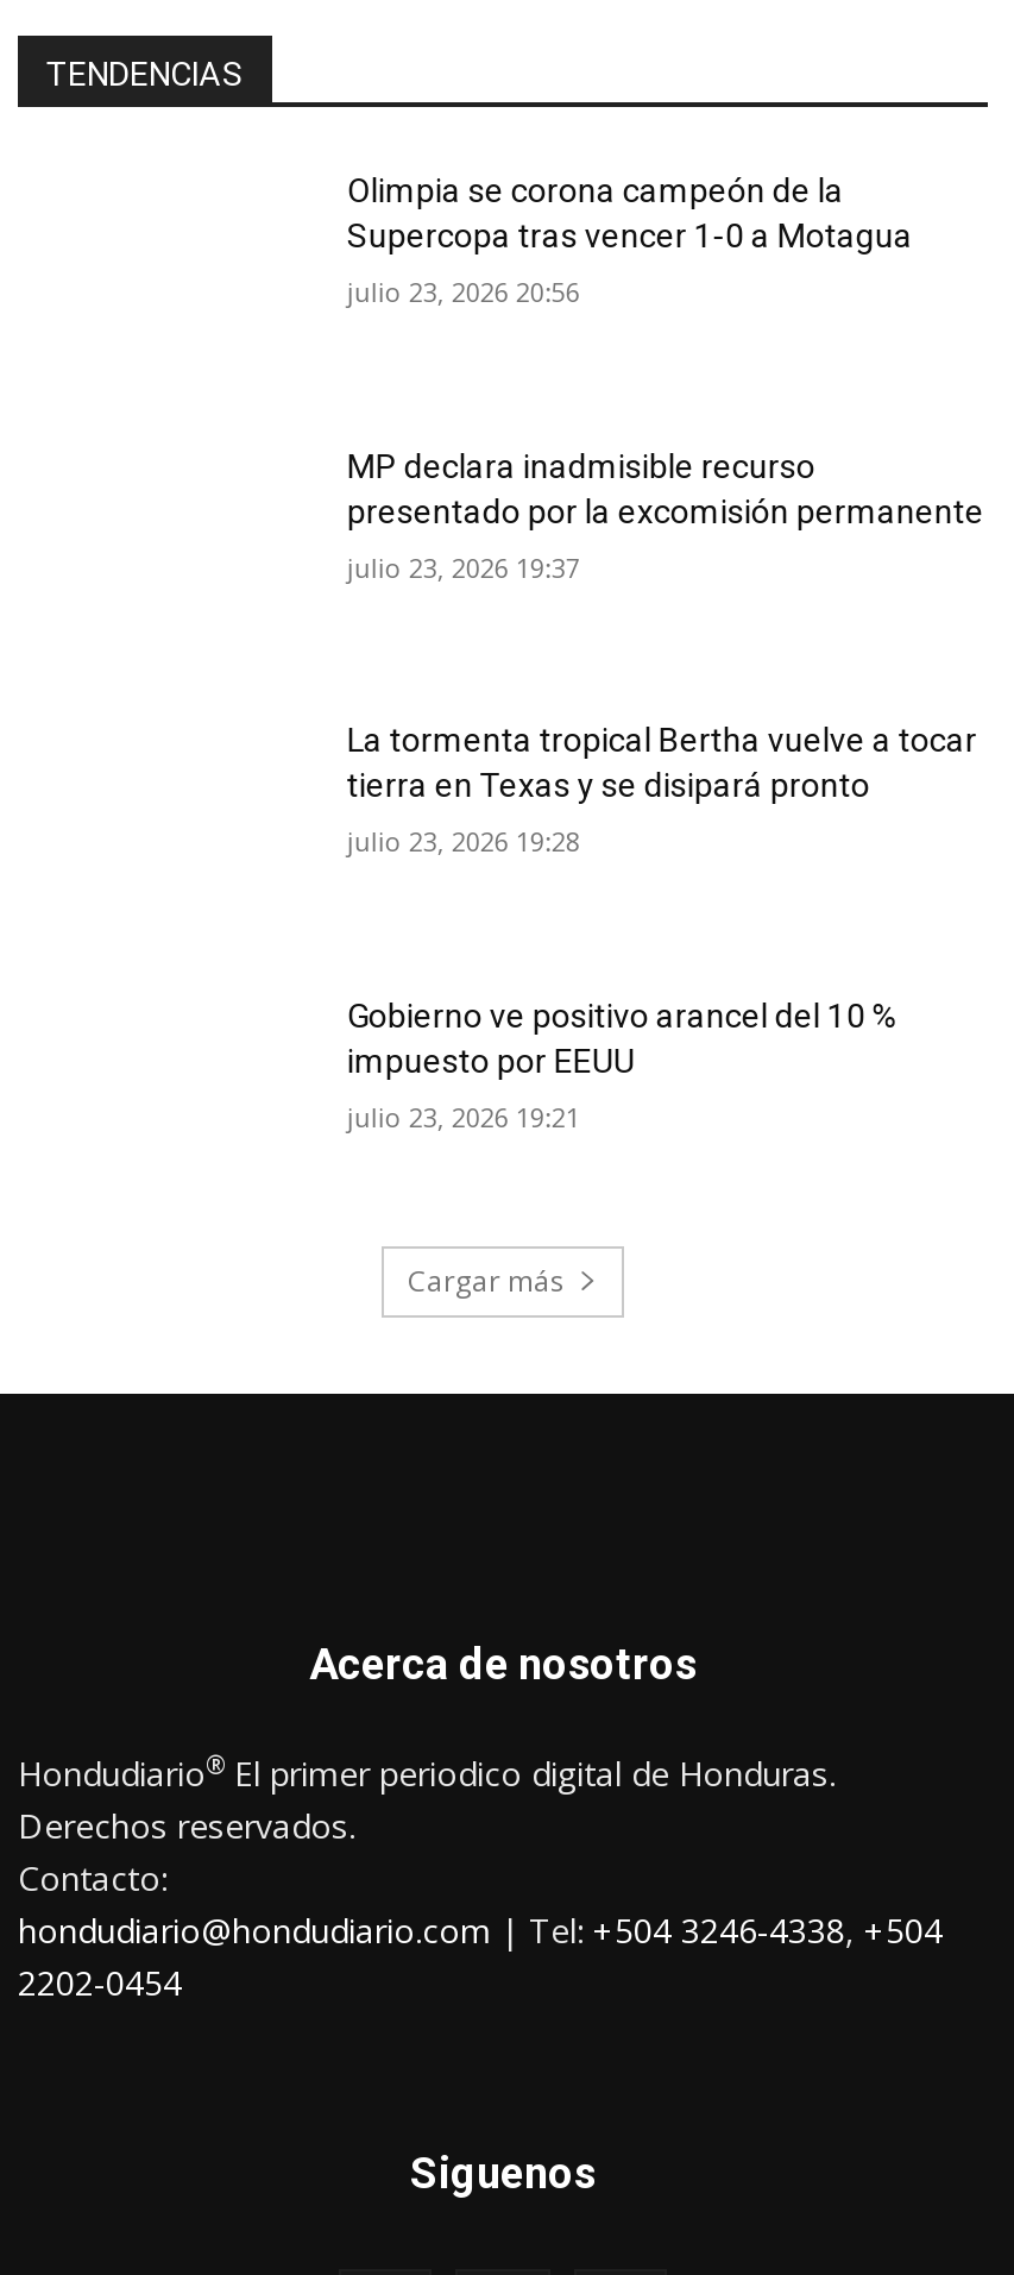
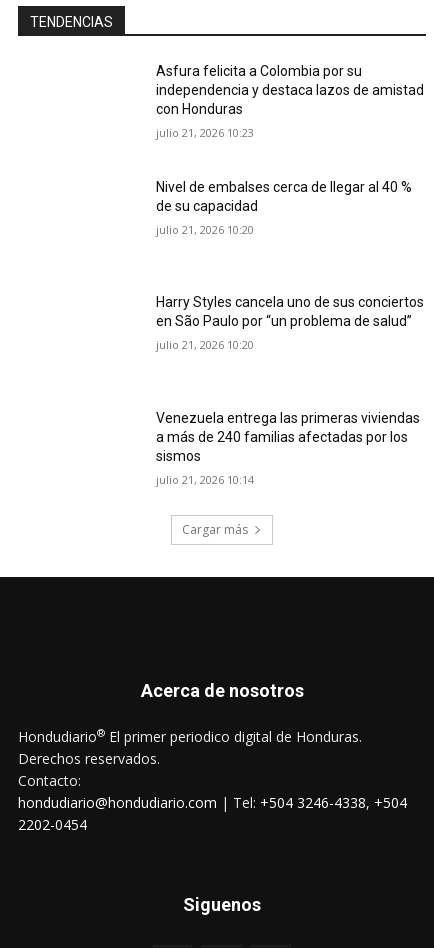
[347,171,913,255] Olimpia se corona campeón de la | Supercopa tras vencer 1-0 a Motagua -> [156,63,424,117] Asfura felicita a Colombia por su | independencia y destaca lazos de amistad | con Honduras
[347,274,580,309] julio 23, 2026 20:56 -> [156,125,254,140] julio 21, 2026 10:23
[347,447,984,530] MP declara inadmisible recurso | presentado por la excomisión permanente -> [156,179,412,214] Nivel de embalses cerca de llegar al 40 % | de su capacidad
[347,549,580,585] julio 23, 2026 19:37 -> [156,222,254,237] julio 21, 2026 10:20
[347,722,977,805] La tormenta tropical Bertha vuelve a tocar | tierra en Texas y se disipará pronto -> [156,294,424,329] Harry Styles cancela uno de sus conciertos | en São Paulo por “un problema de salud”
[347,824,580,860] julio 23, 2026 19:28 -> [156,337,254,352] julio 21, 2026 10:20
[347,997,898,1080] Gobierno ve positivo arancel del 10 % | impuesto por EEUU -> [156,410,420,464] Venezuela entrega las primeras viviendas | a más de 240 familias afectadas por los | sismos
[347,1099,580,1135] julio 23, 2026 19:21 -> [156,472,254,487] julio 21, 2026 10:14

